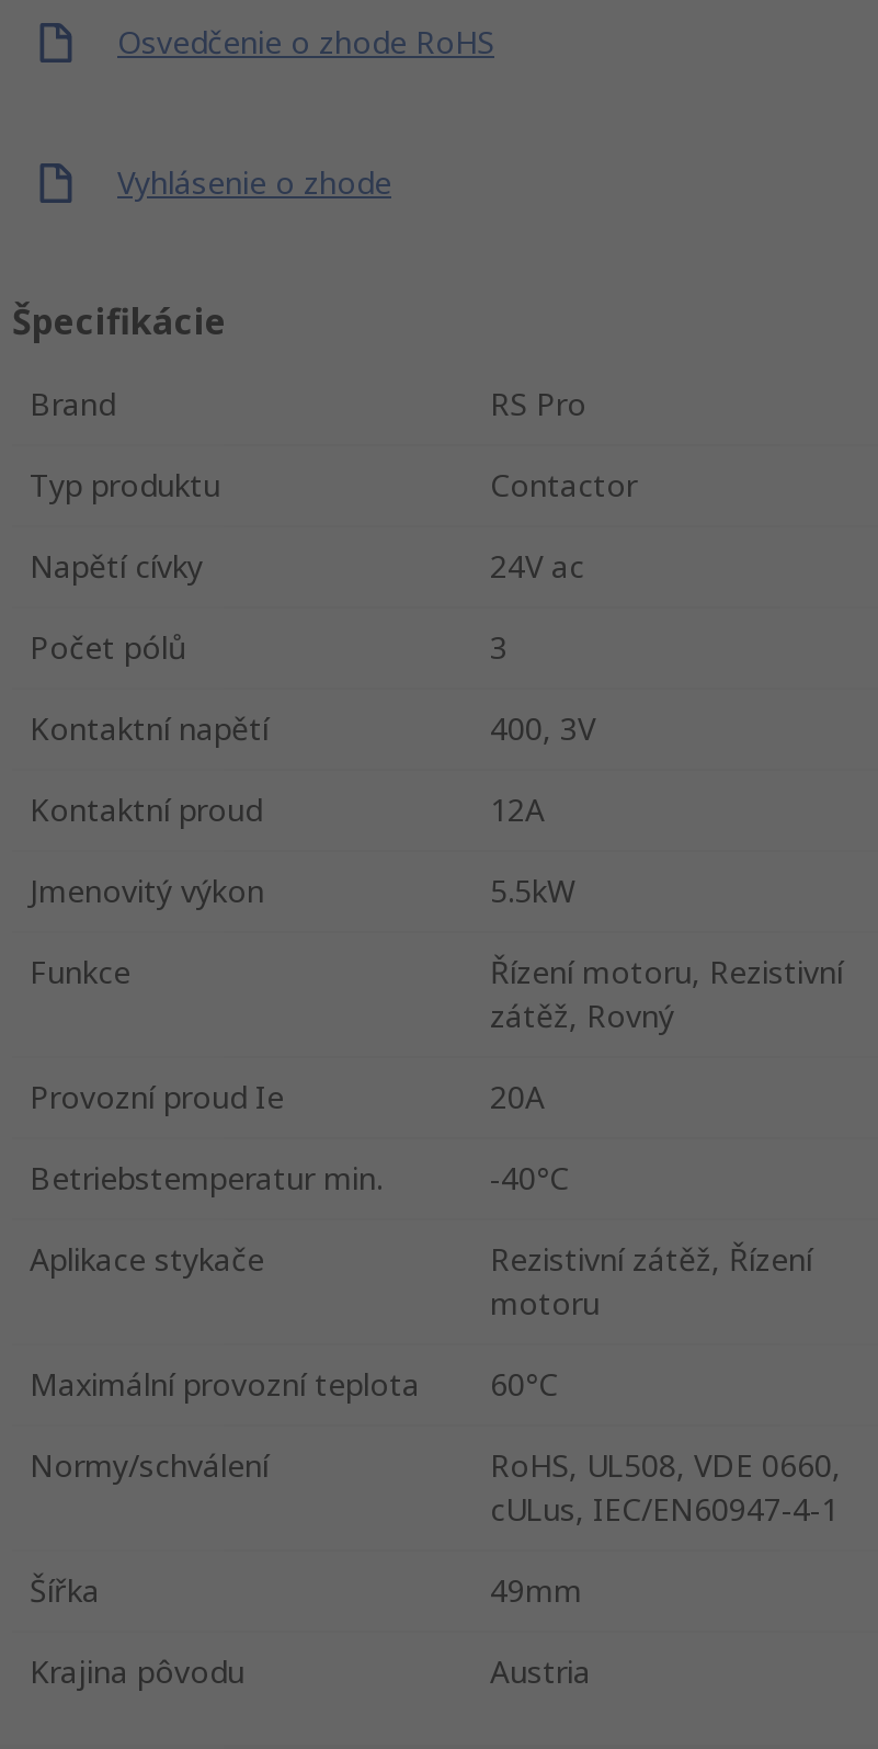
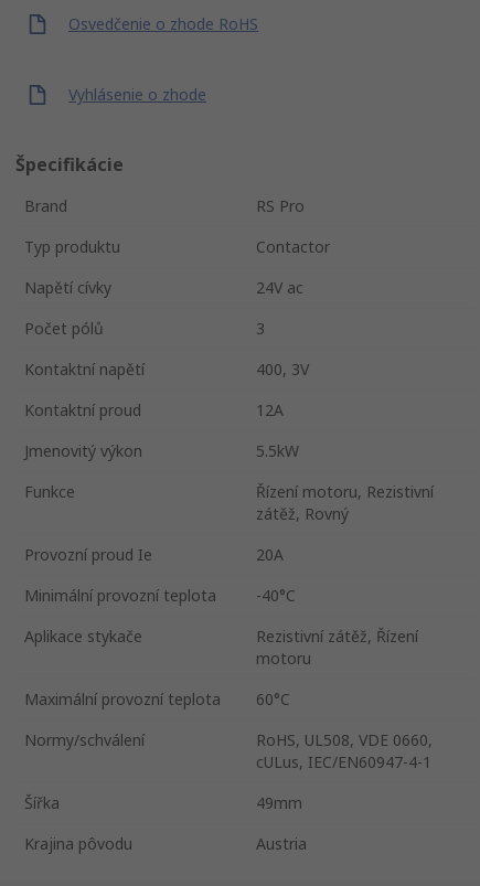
[30,1156,383,1198] Betriebstemperatur min. -> [24,584,216,605] Minimální provozní teplota

